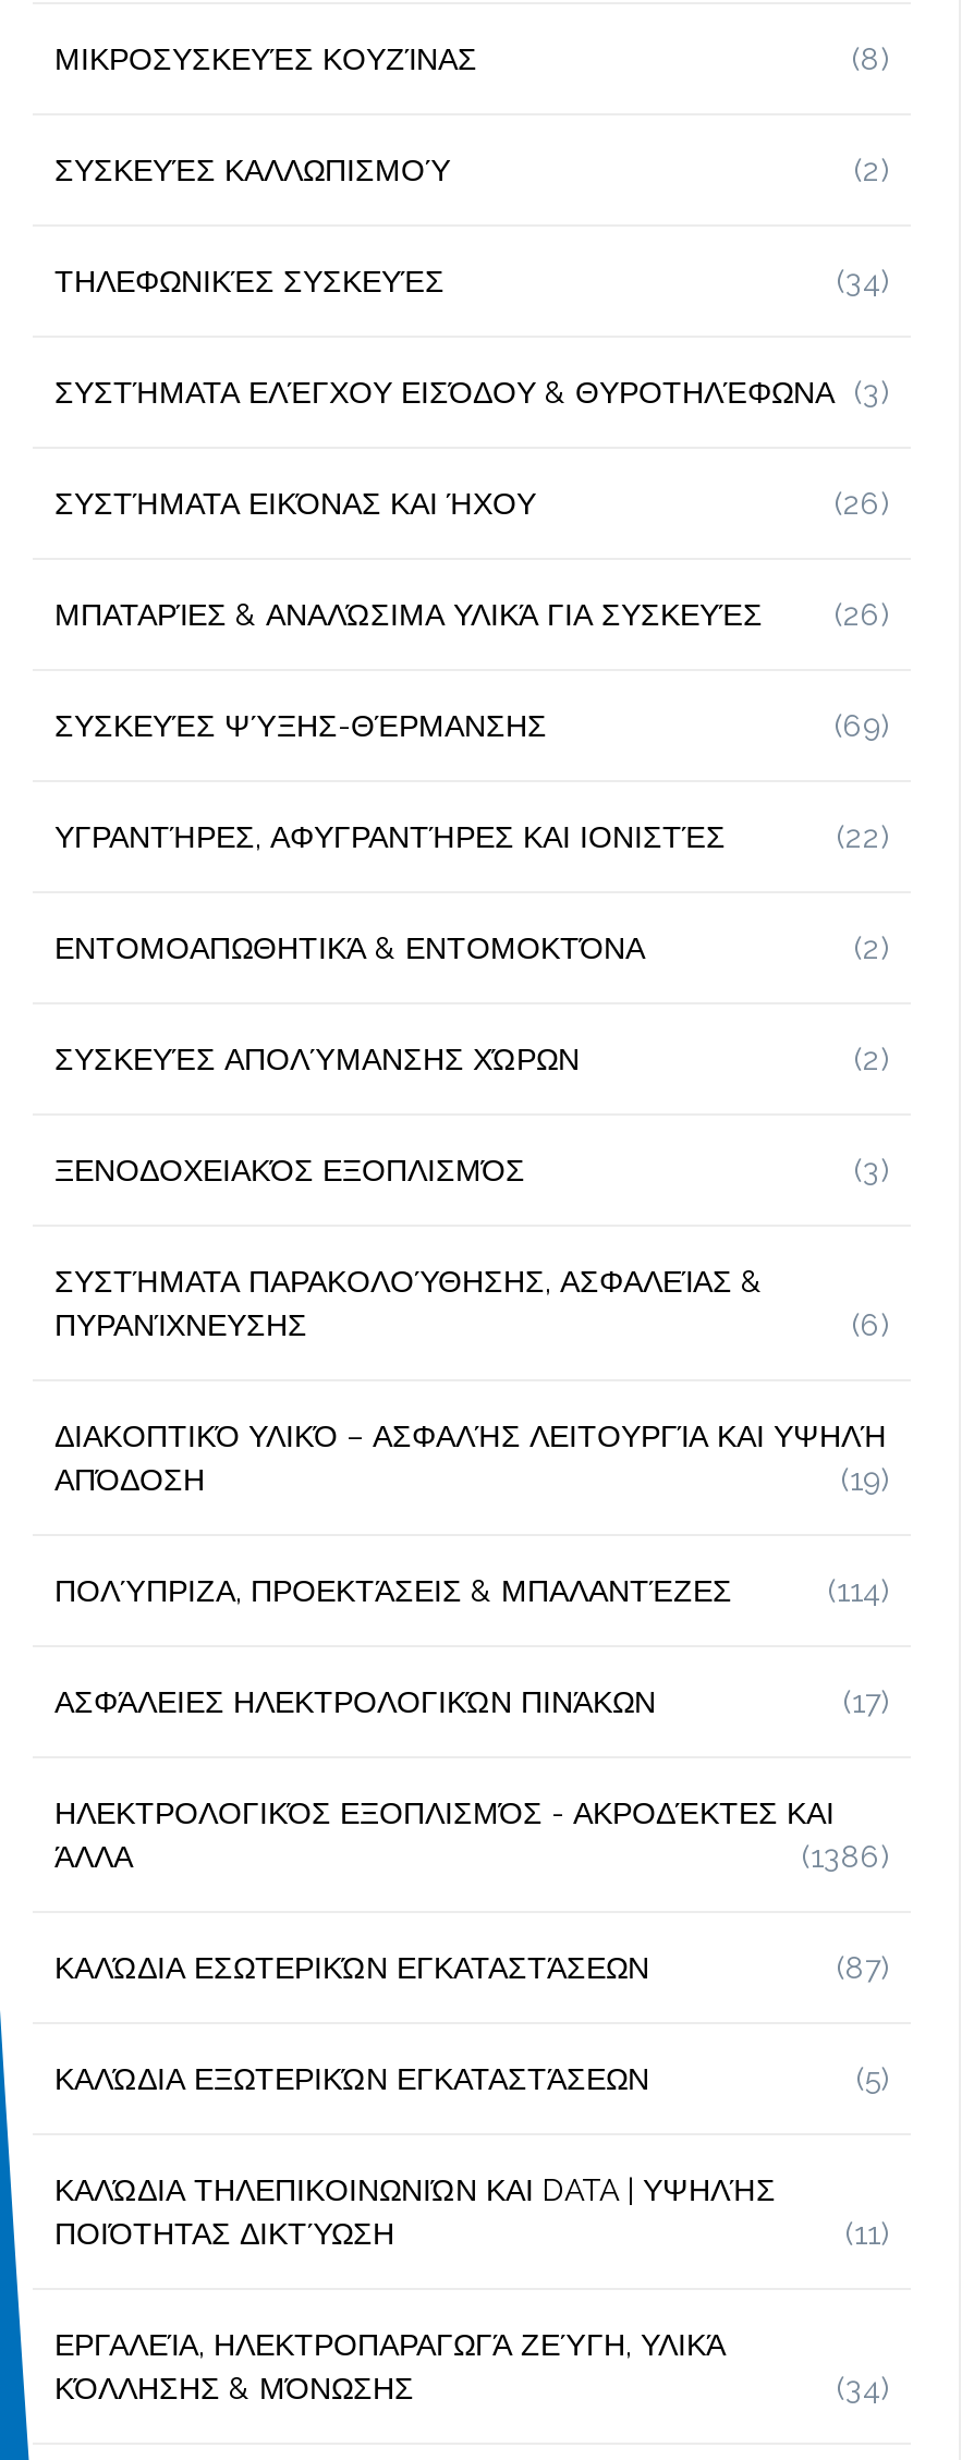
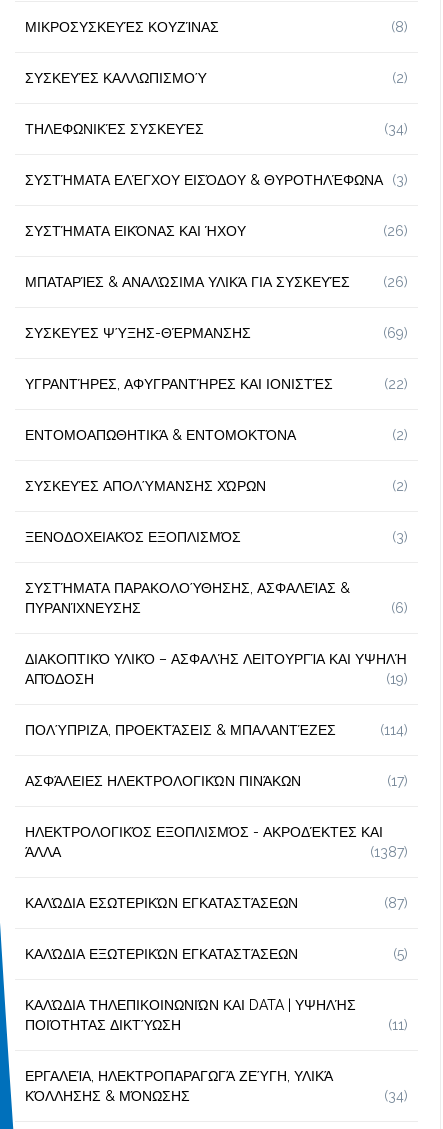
[802,1838,889,1873] (1386) -> [370,844,408,860] (1387)

